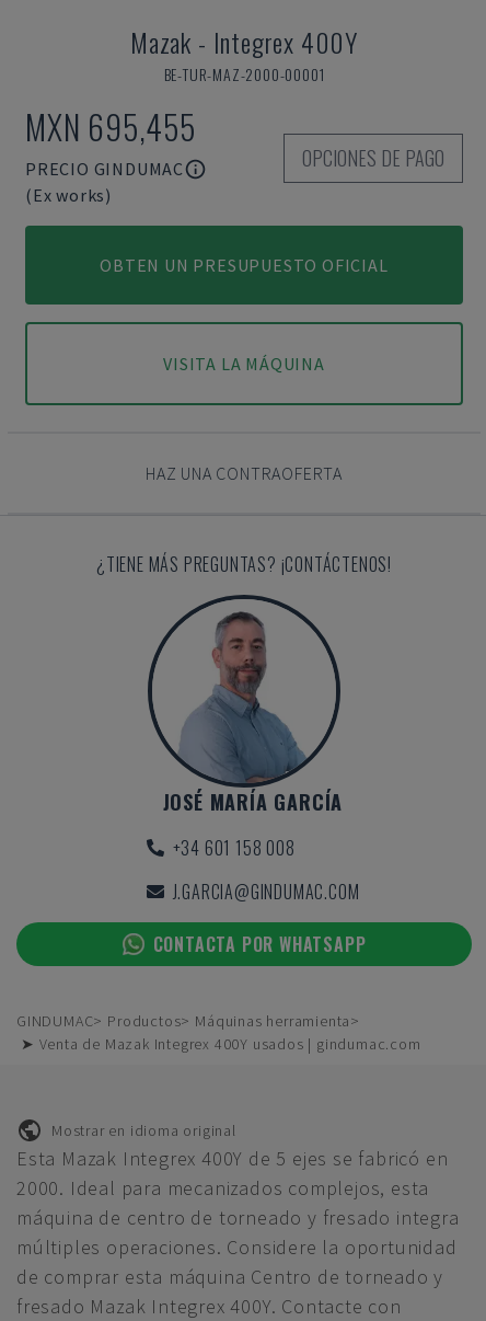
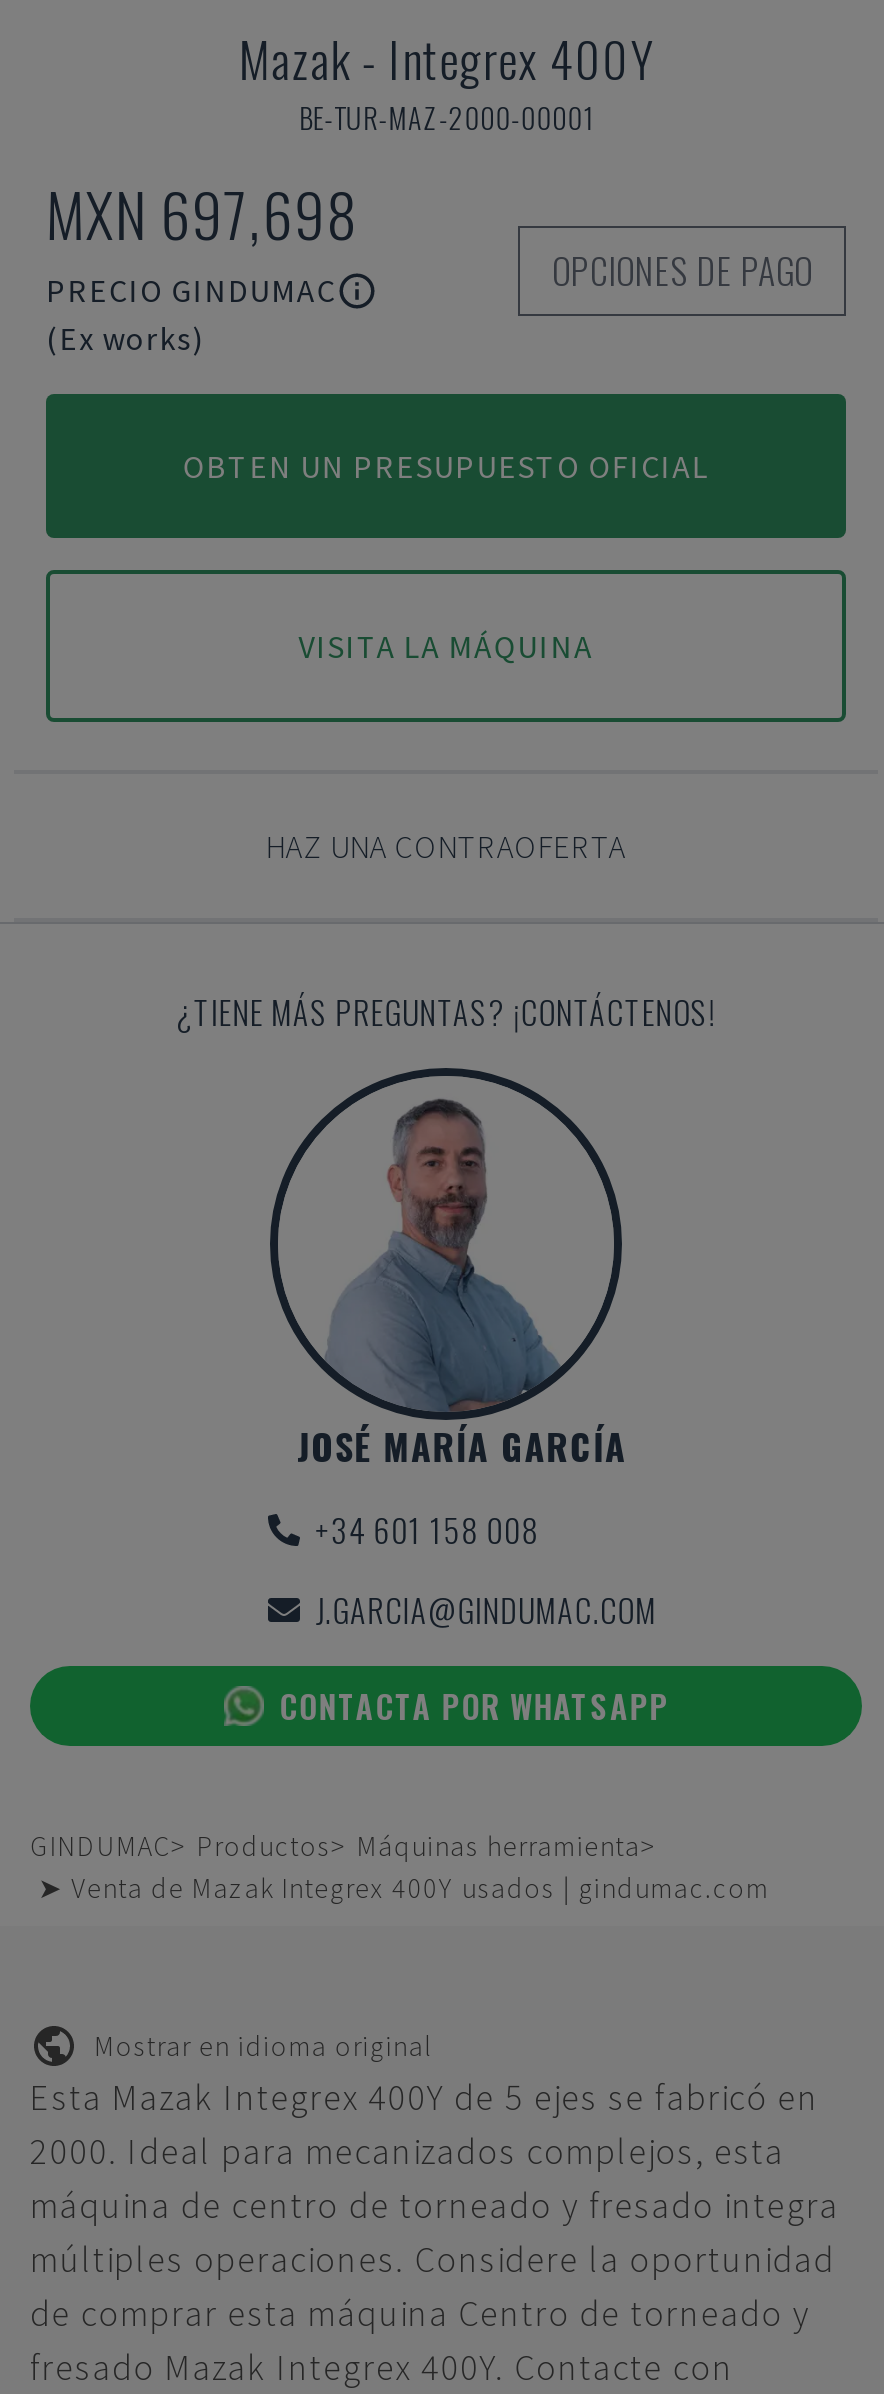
[25,102,196,151] MXN 695,455 -> [46,168,358,258] MXN 697,698

